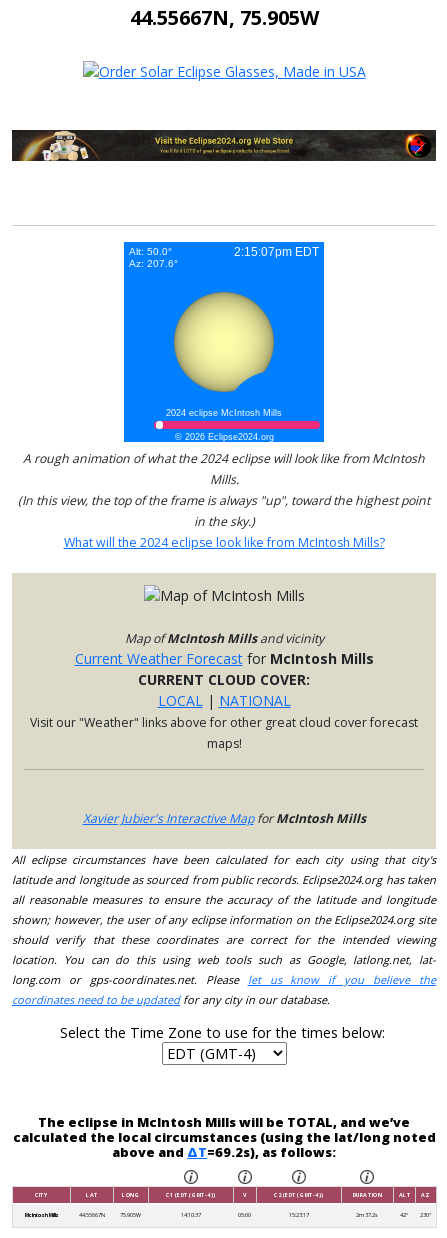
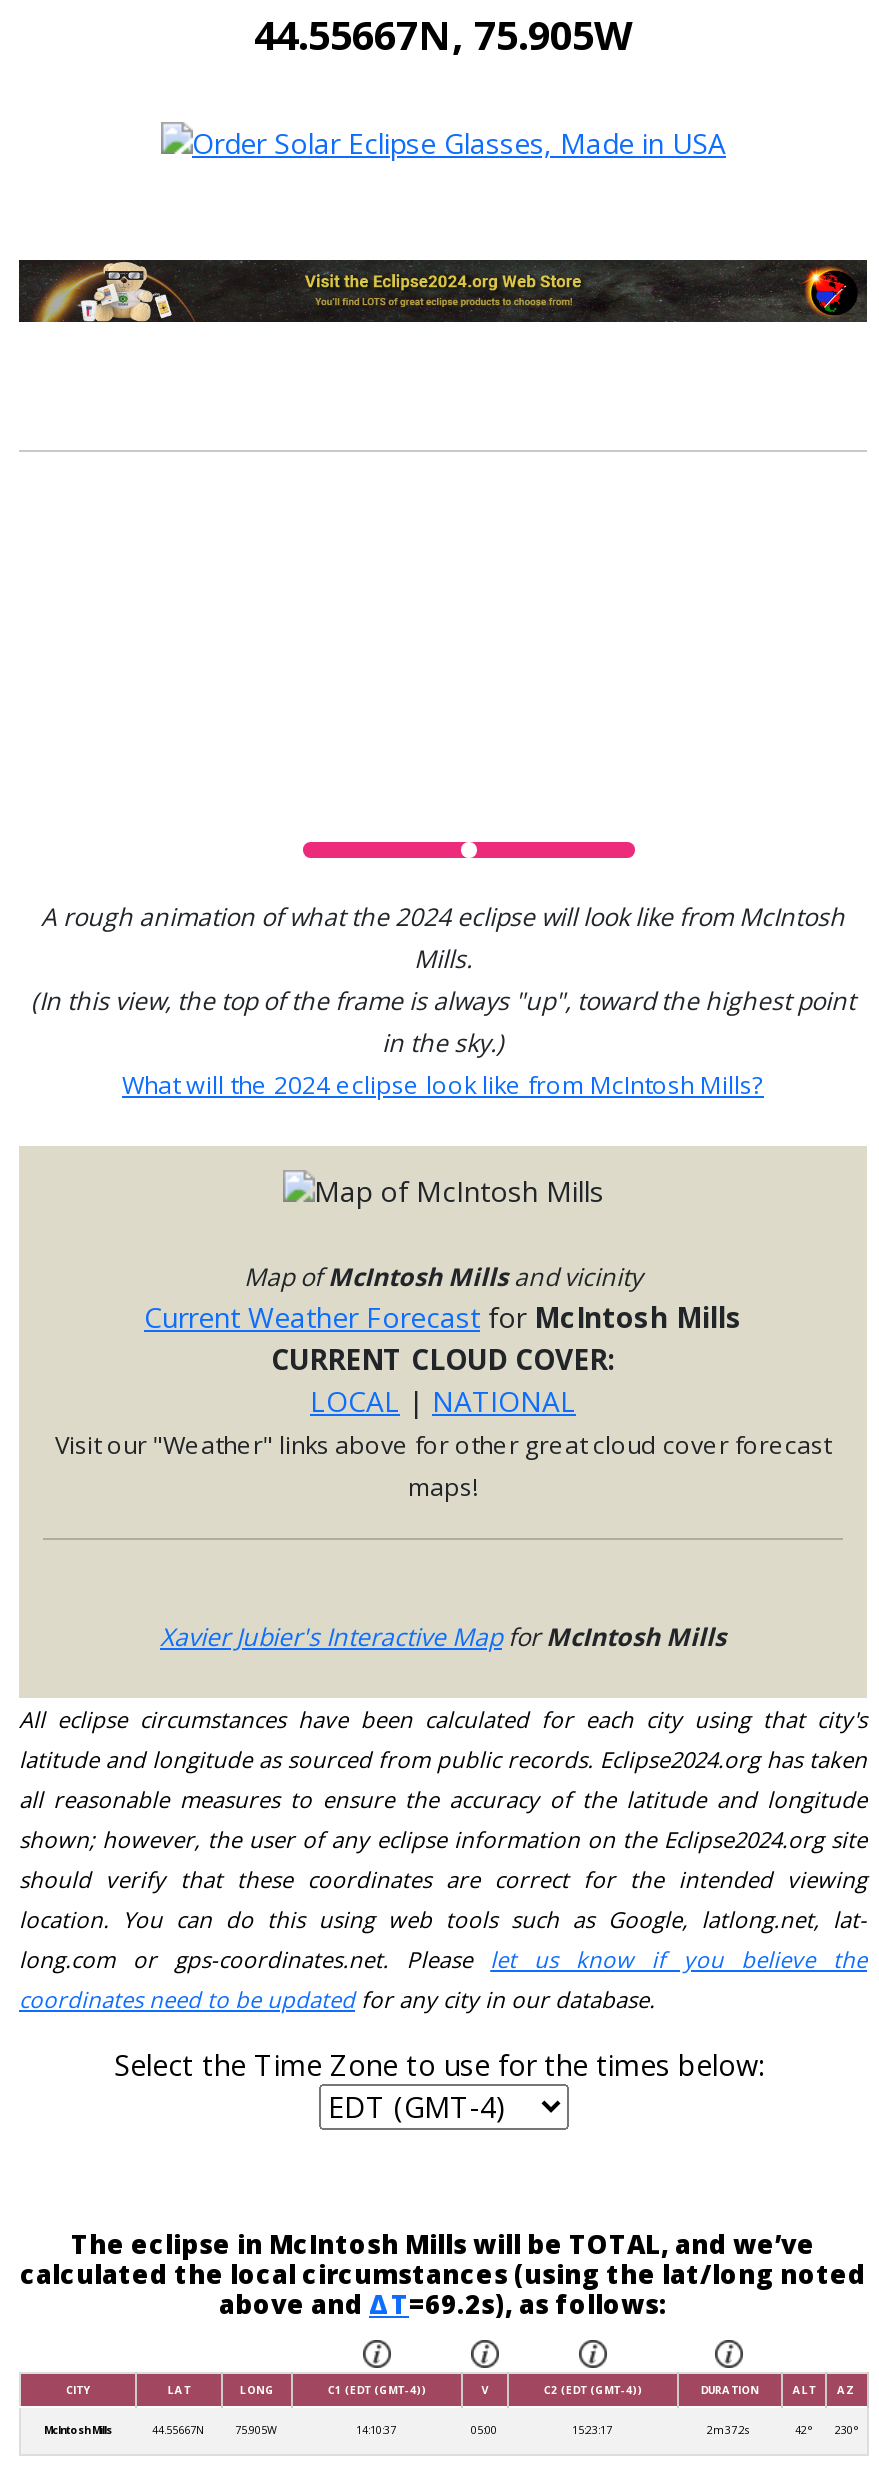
[123,241,325,443] [image] -> none

